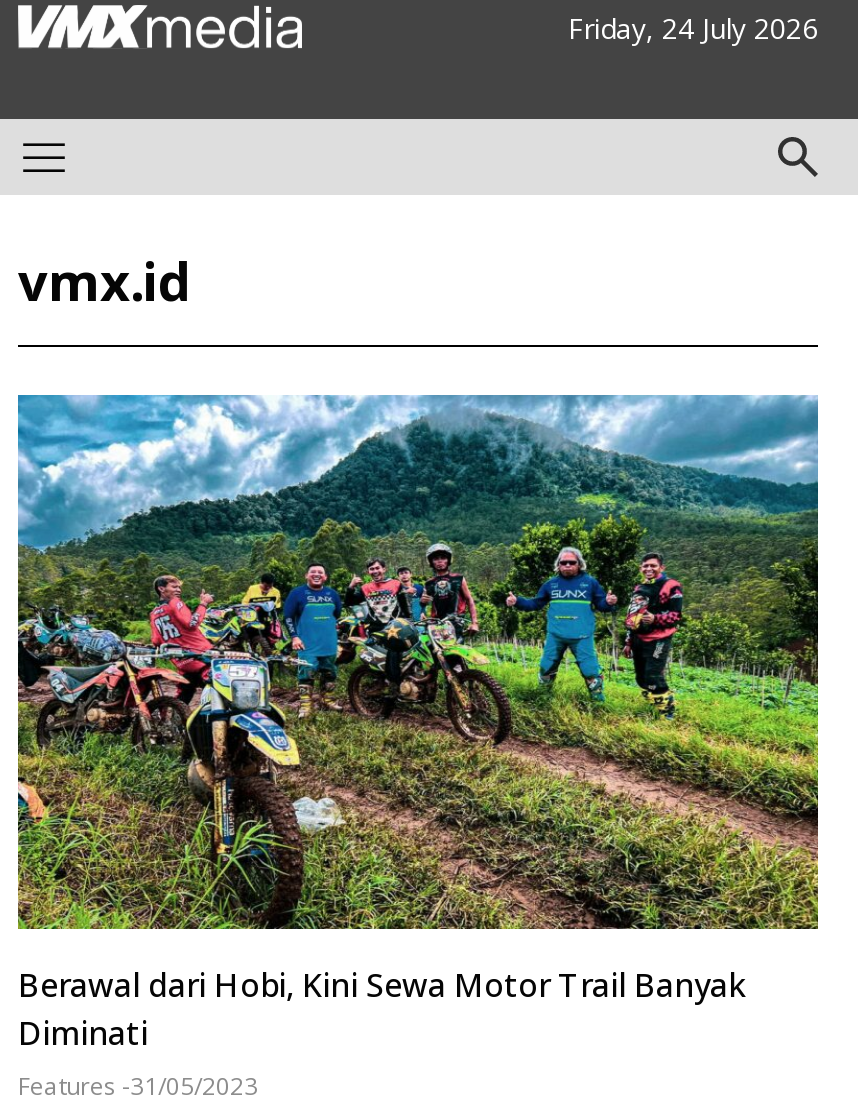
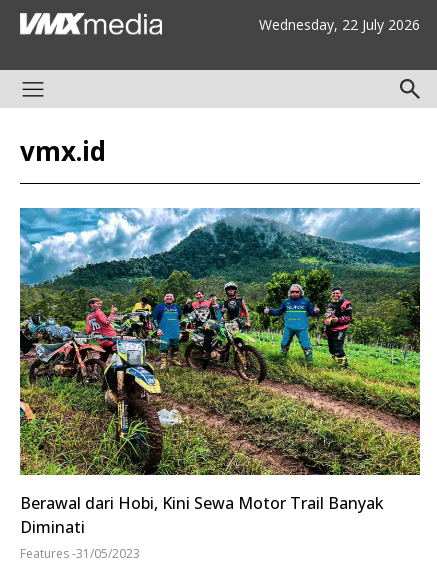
[568,8,818,46] Friday, 24 July 2026 -> [259,14,420,33] Wednesday, 22 July 2026

